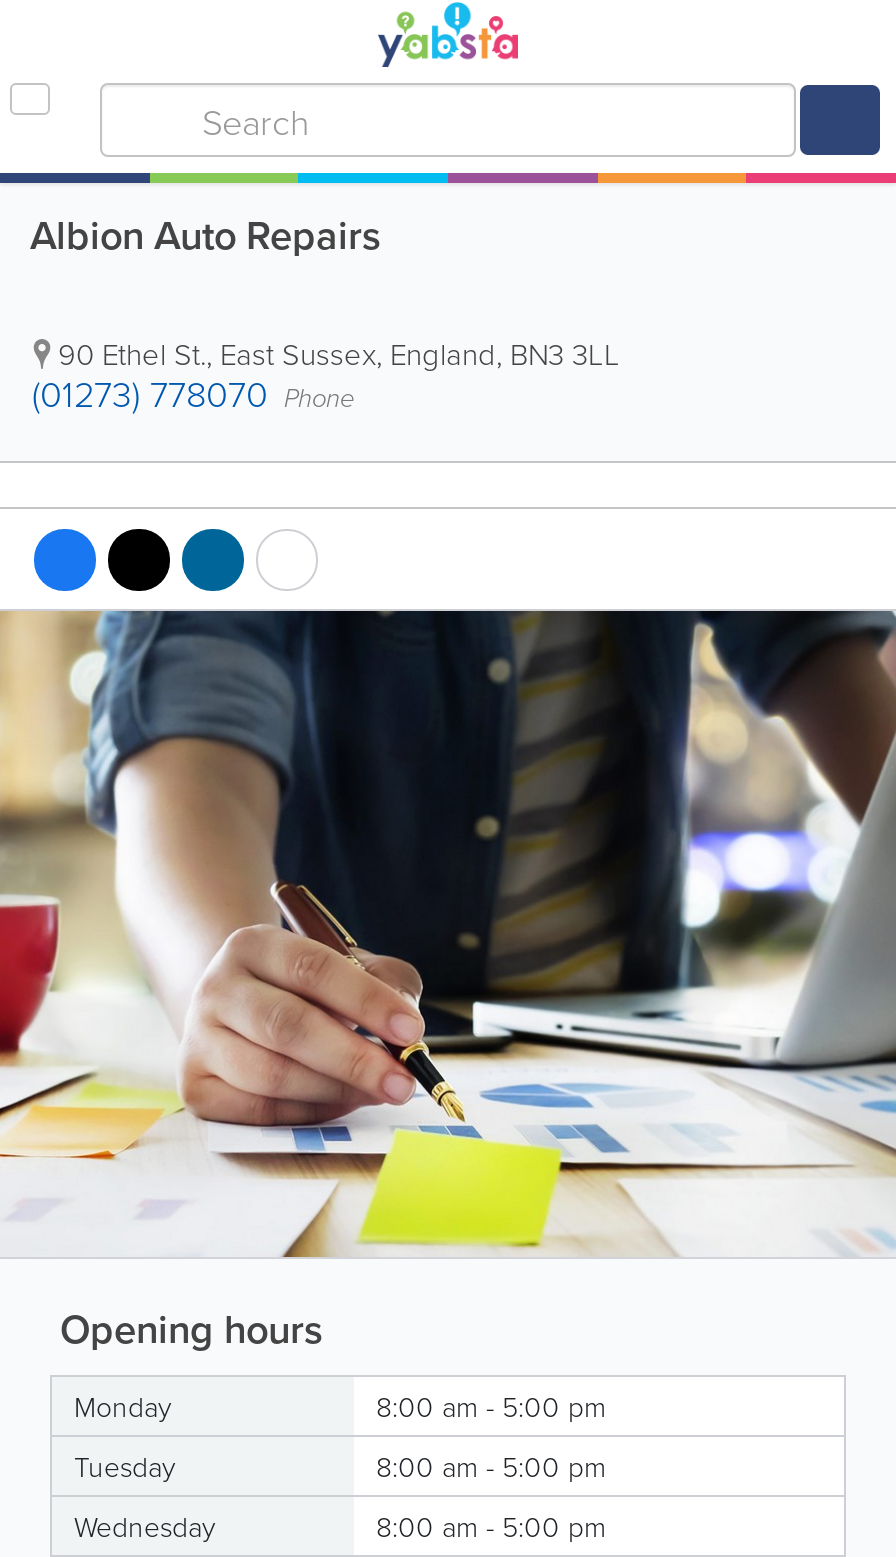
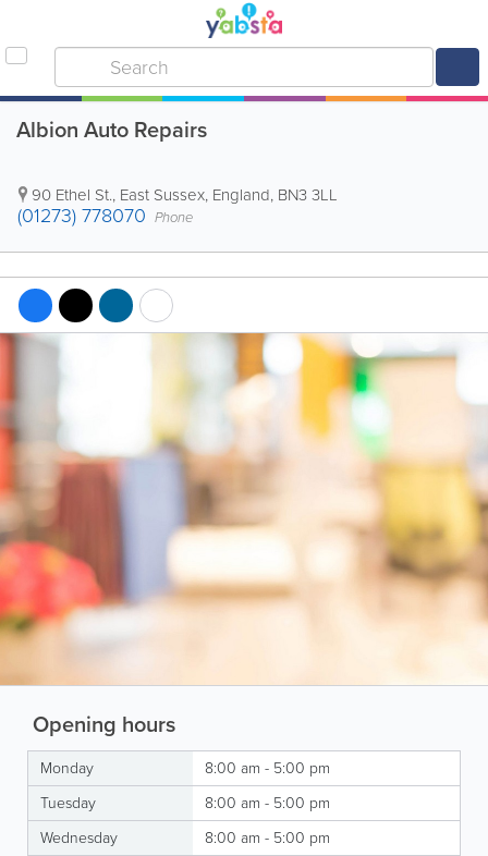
[6,609,890,1259] [image] -> [3,332,485,686] [image]

